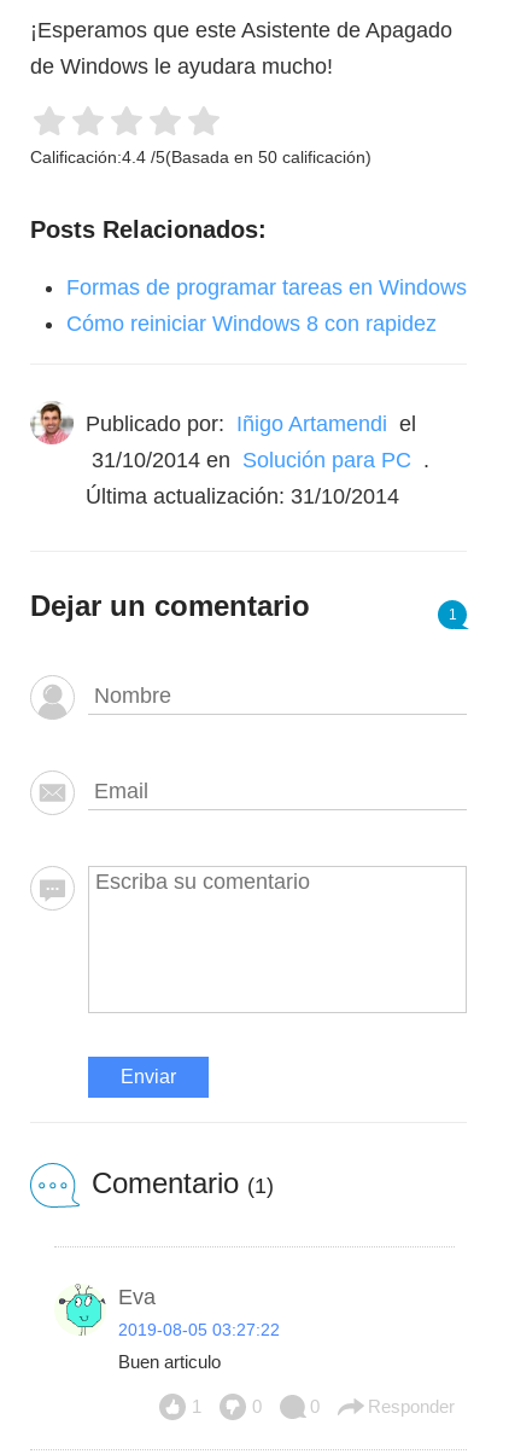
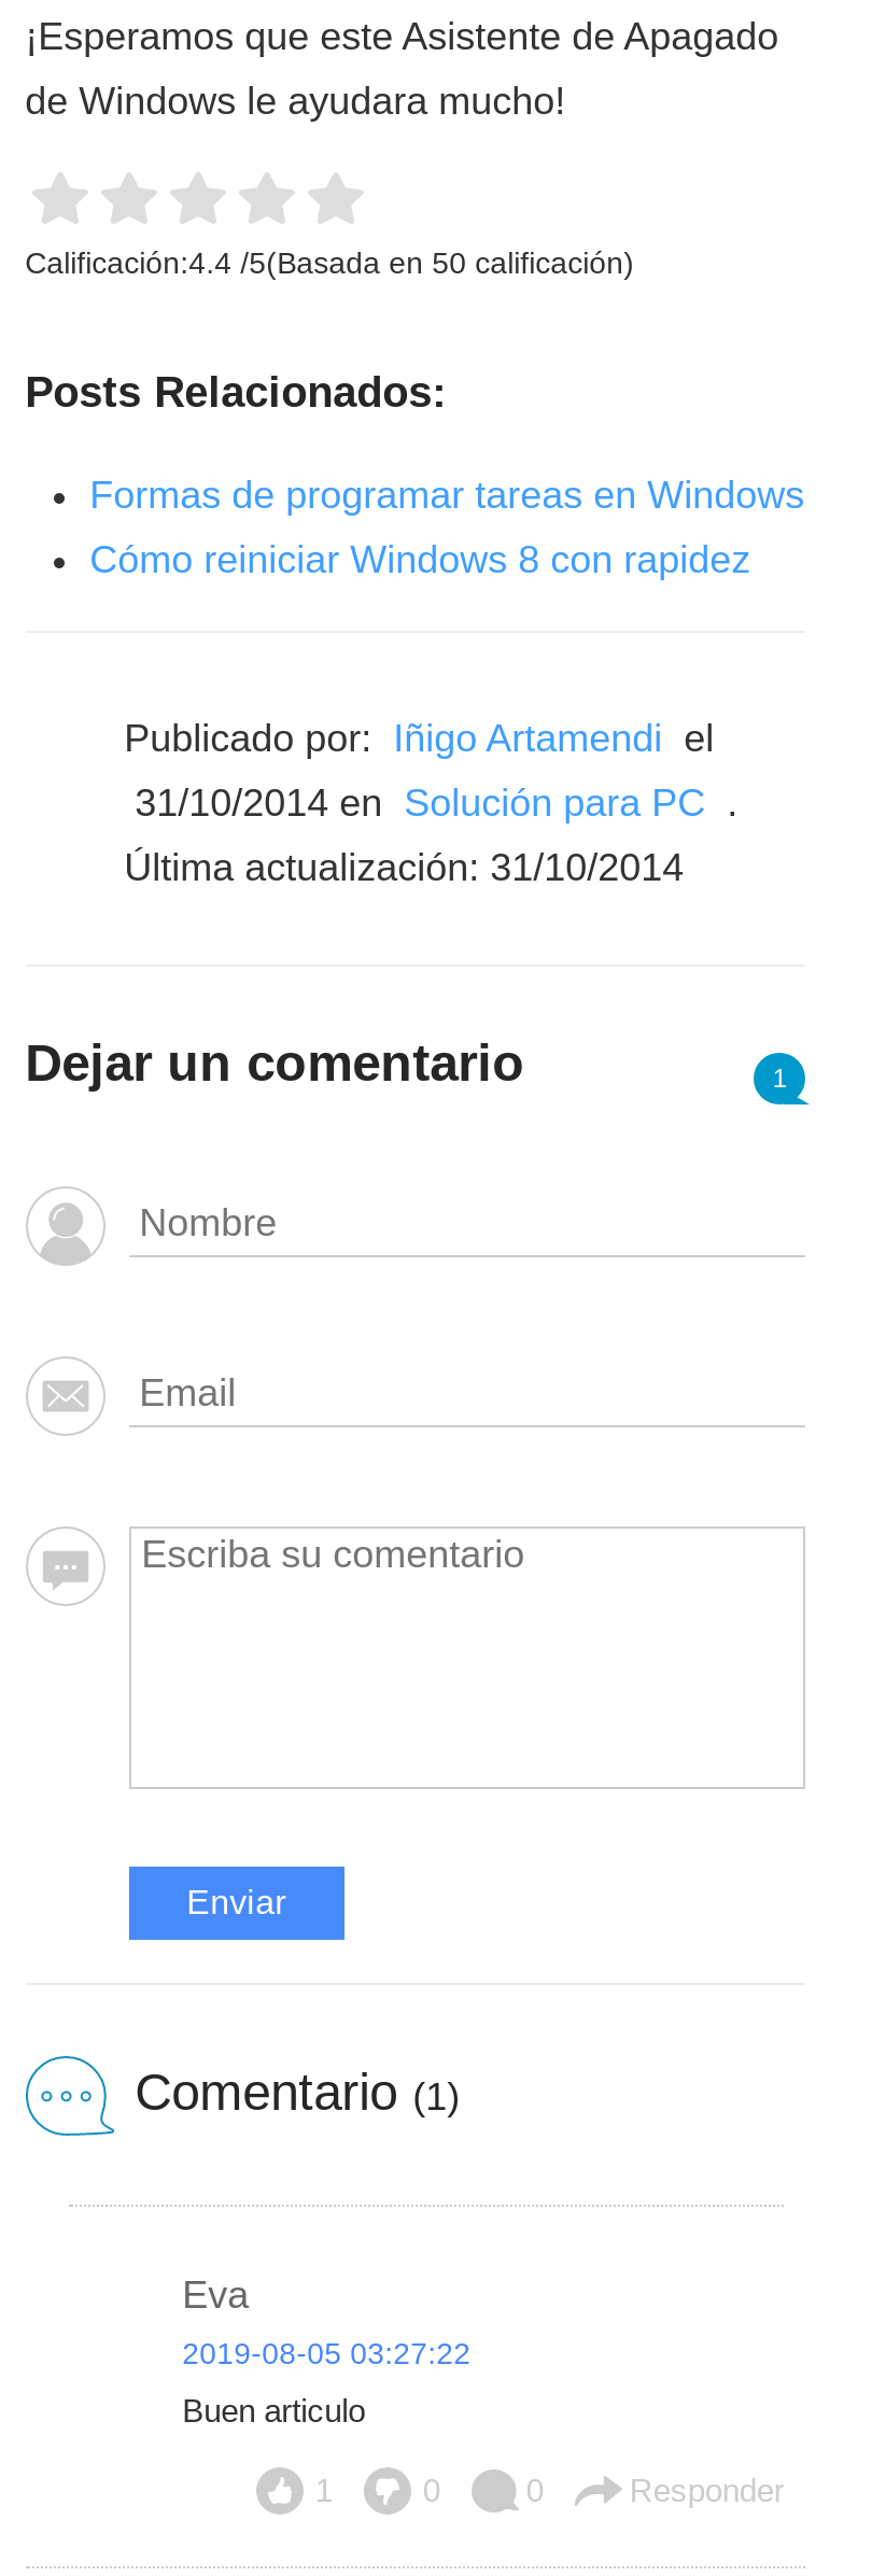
[29,401,75,446] [image] -> none
[55,1283,106,1337] [image] -> none

